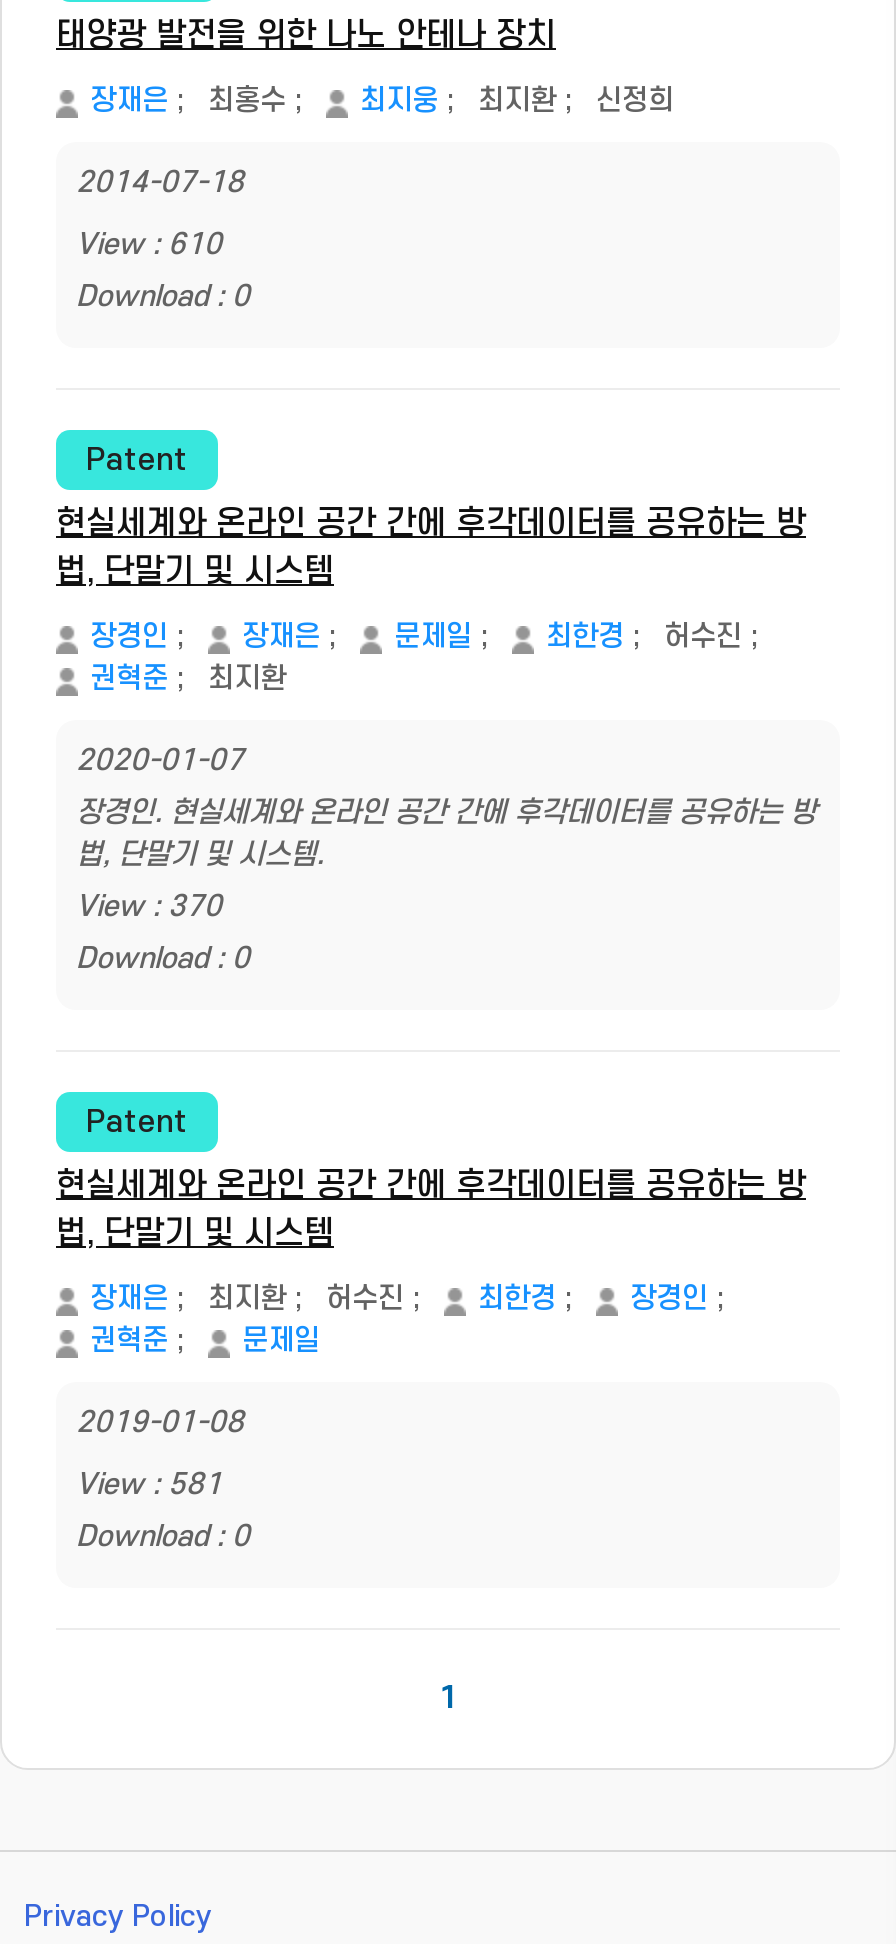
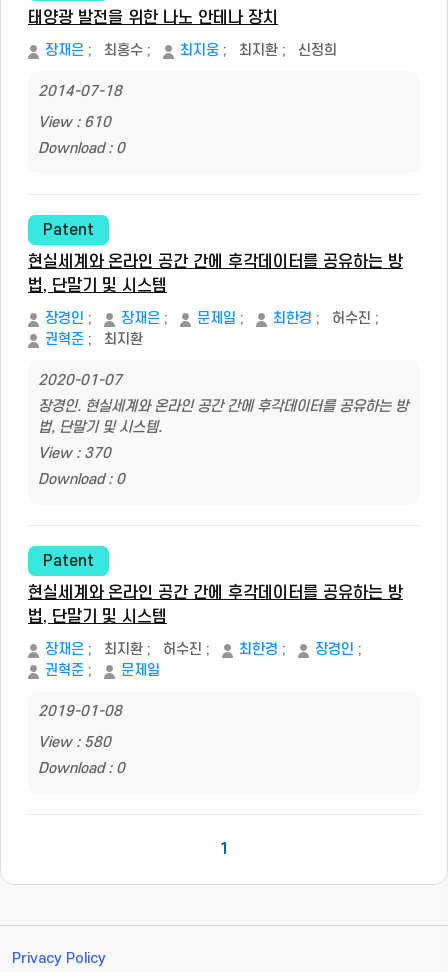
[76,1468,222,1502] View : 581 -> [38,734,111,751] View : 580

